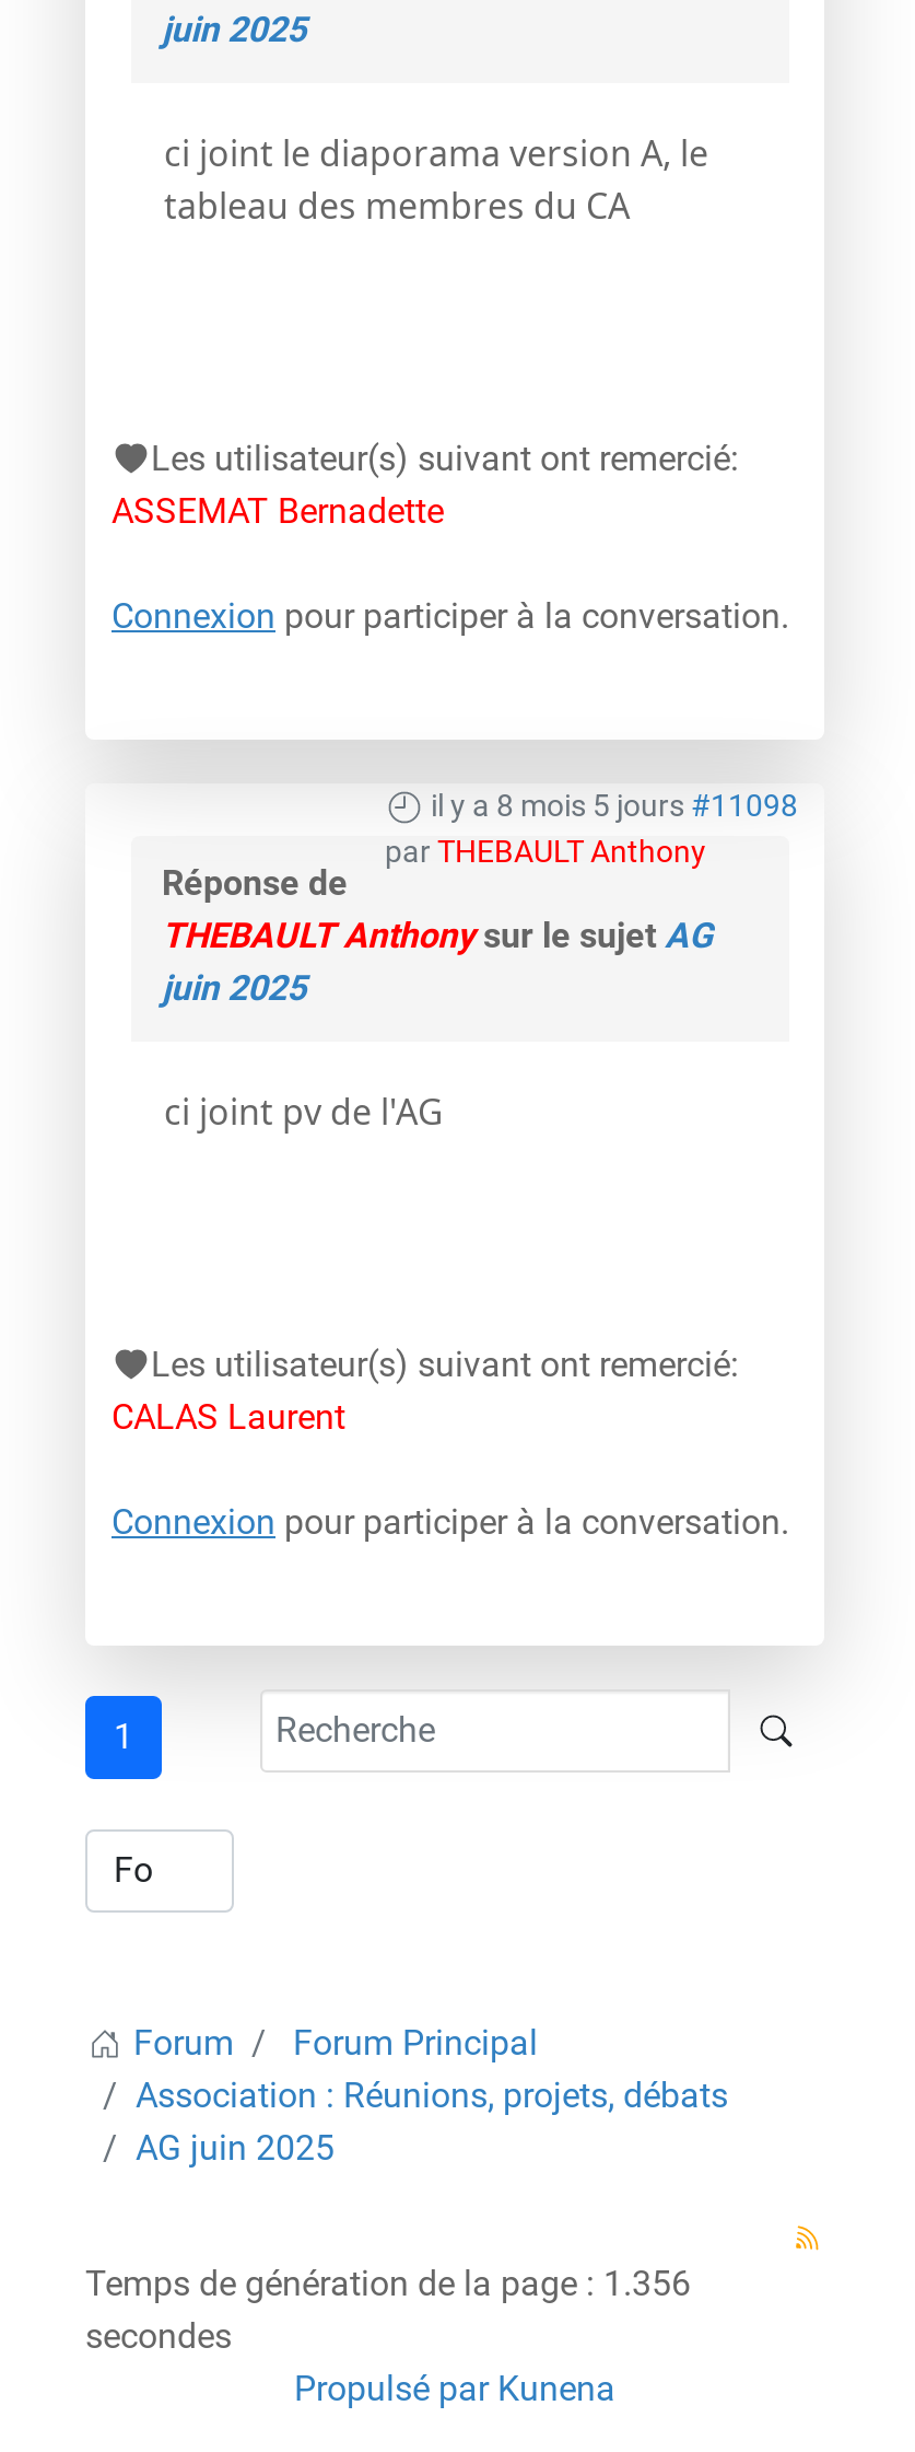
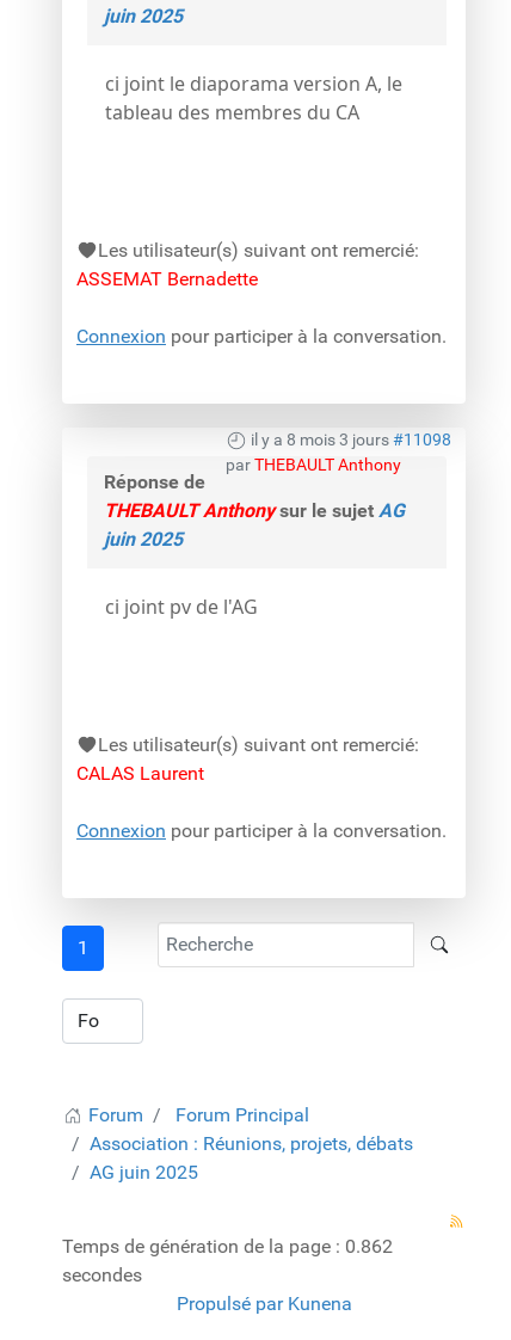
[431,787,798,822] il y a 8 mois 5 jours #11098 -> [251,430,451,449] il y a 8 mois 3 jours #11098
[85,2262,691,2304] Temps de génération de la page : 1.356 -> [62,1235,393,1257] Temps de génération de la page : 0.862

